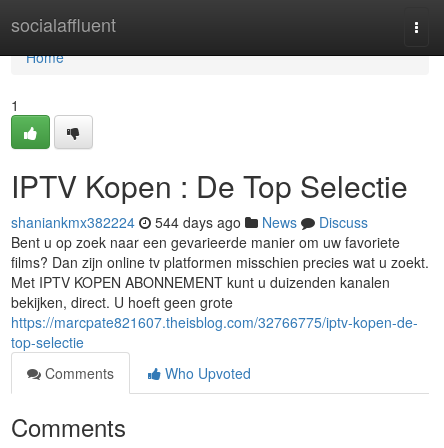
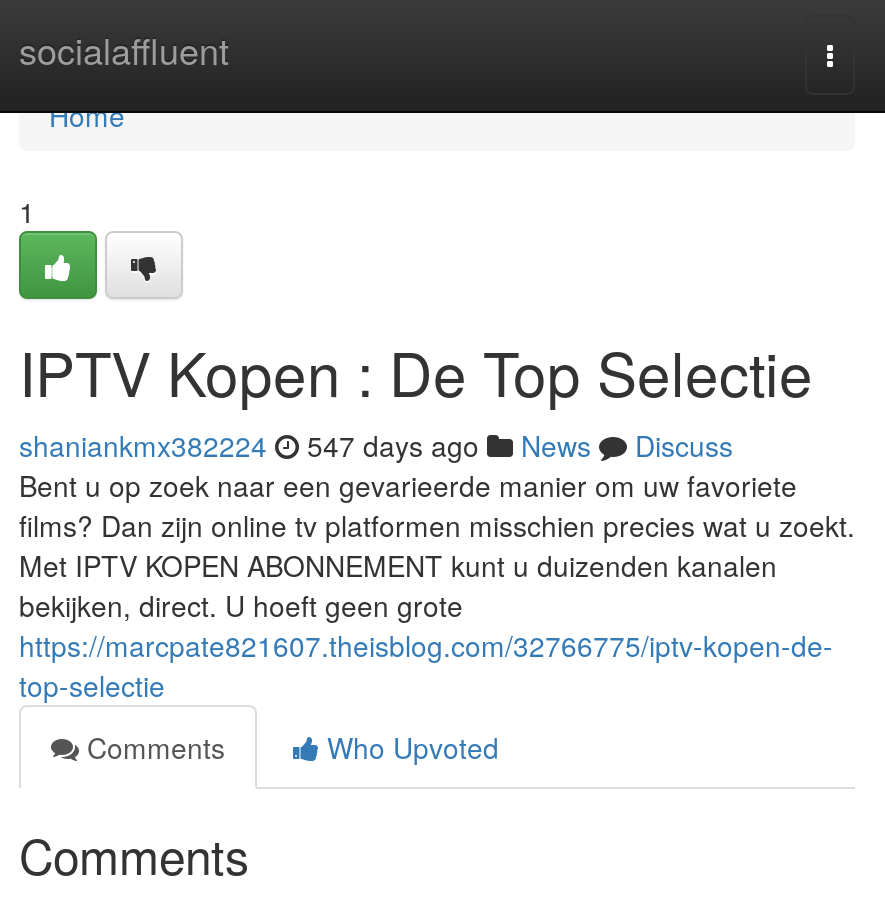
[11,212,368,232] shaniankmx382224 544 days ago News Discuss -> [19,425,733,465] shaniankmx382224 547 days ago News Discuss

